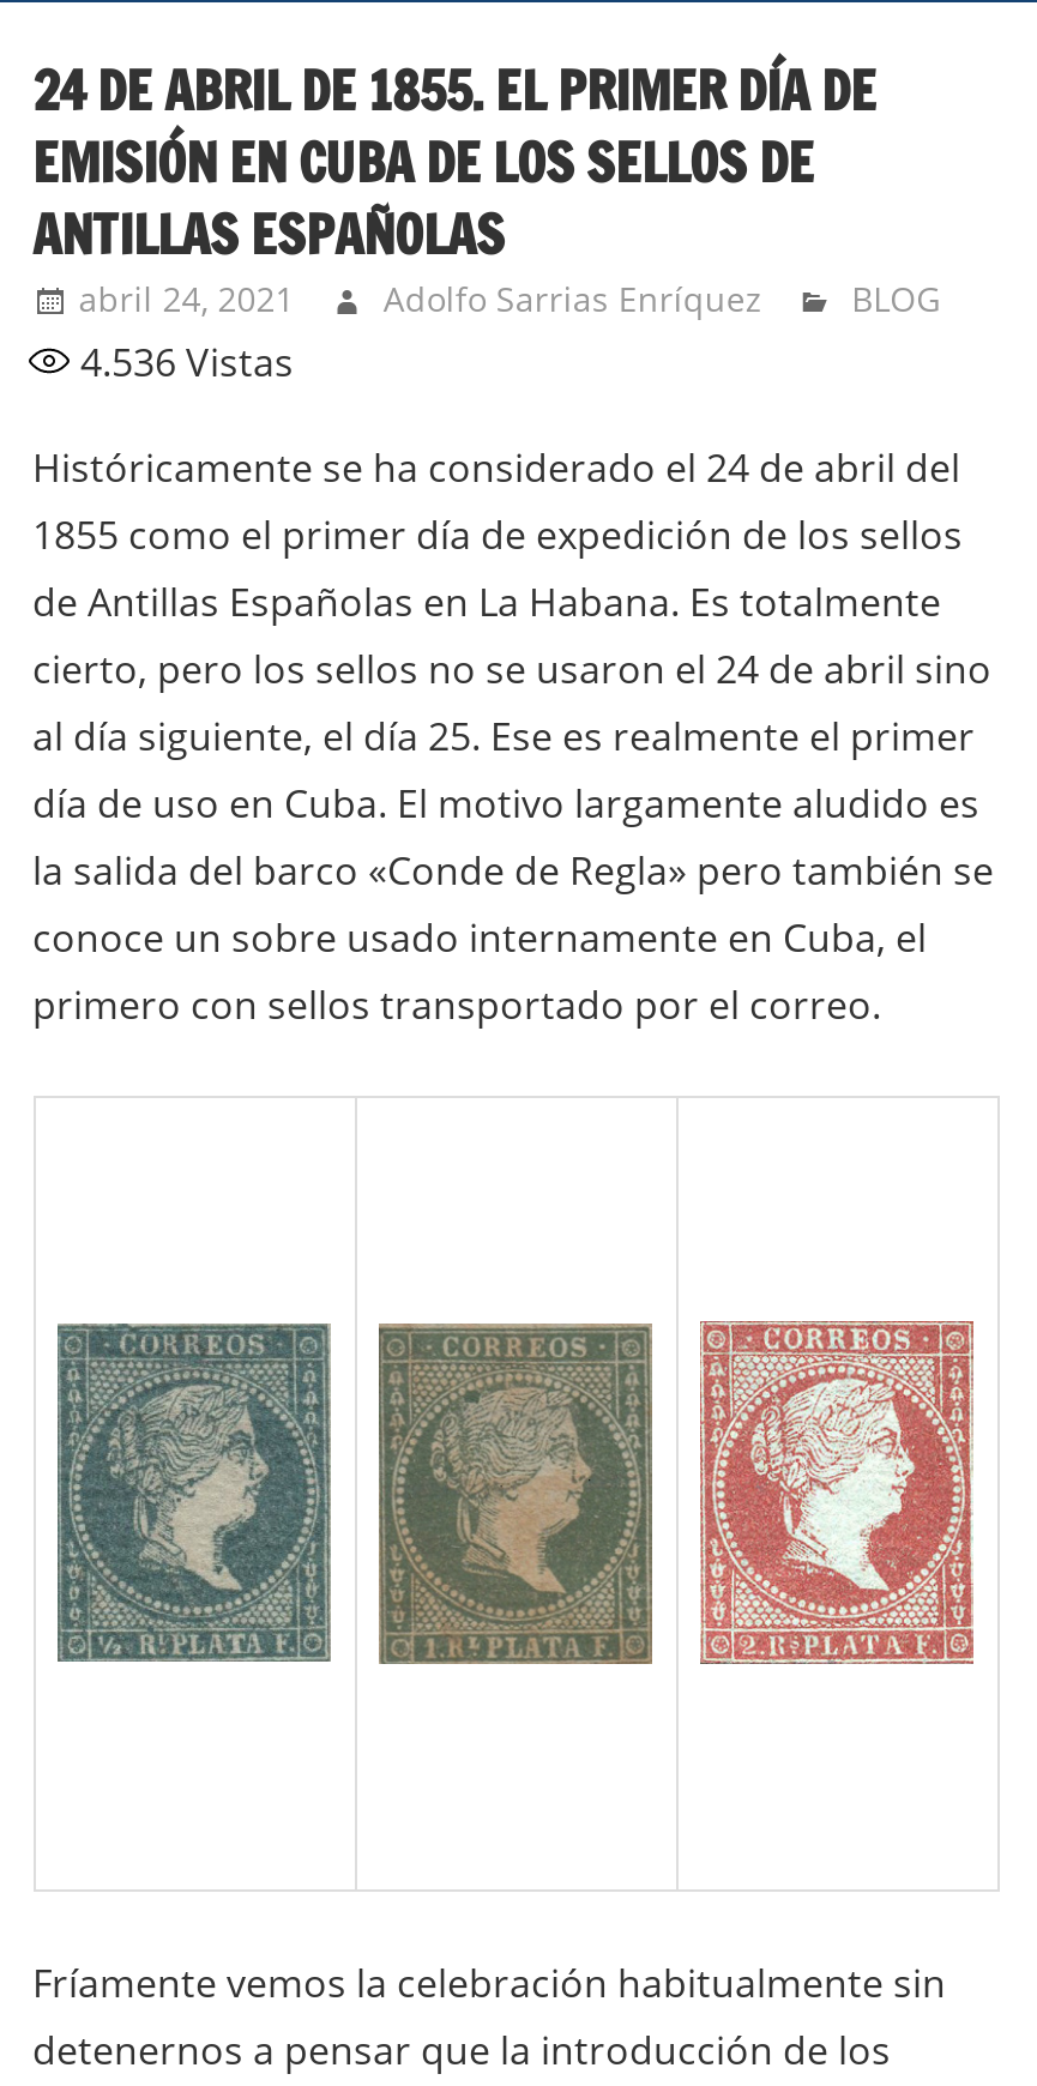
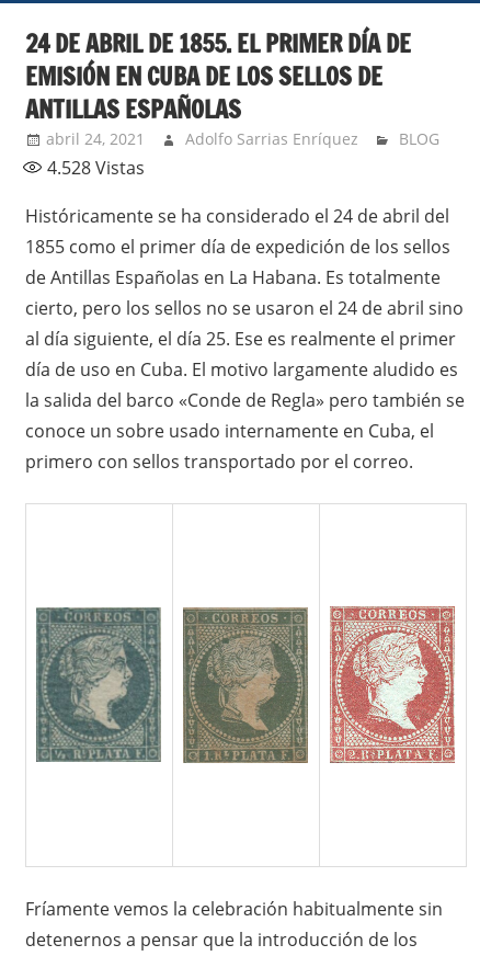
[80,336,294,388] 4.536 Vistas -> [47,156,144,180] 4.528 Vistas

